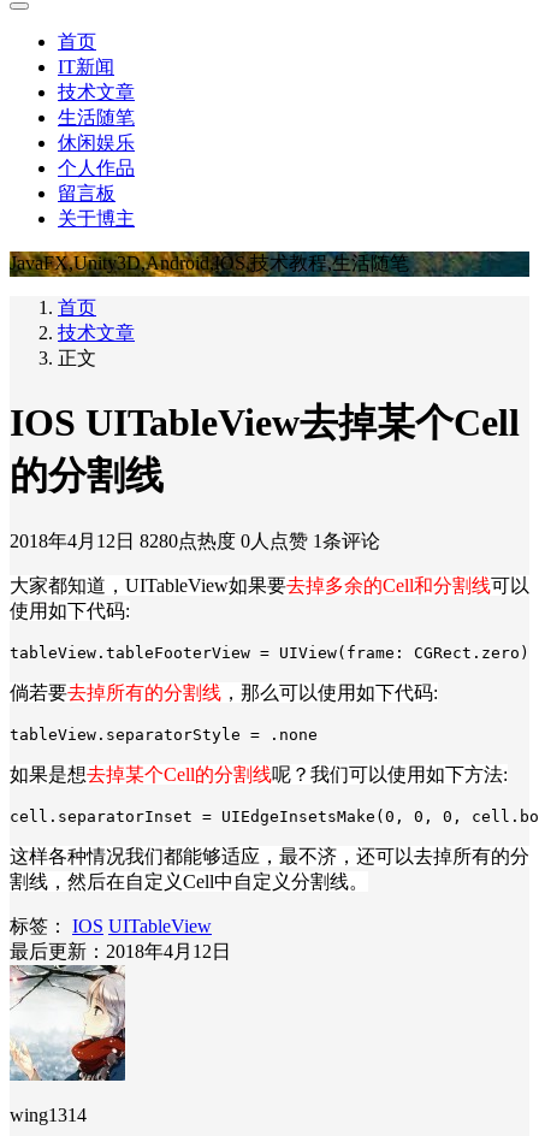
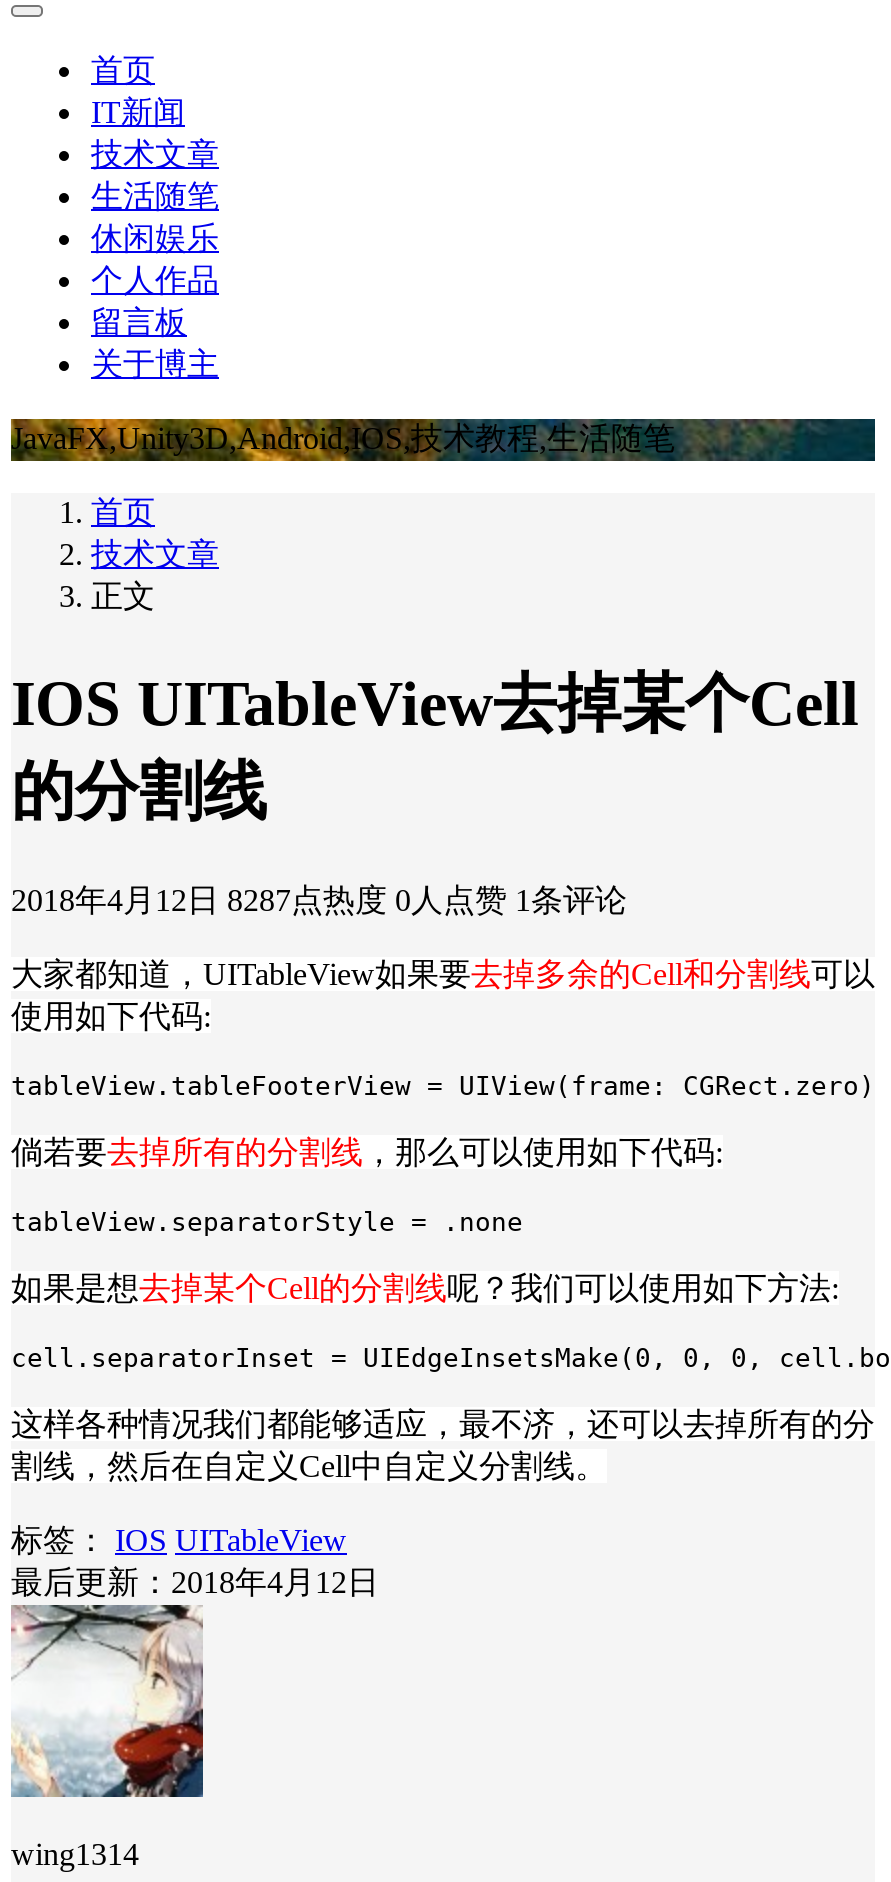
[10,530,380,551] 2018年4月12日 8280点热度 0人点赞 1条评论 -> [11,882,627,916] 2018年4月12日 8287点热度 0人点赞 1条评论

